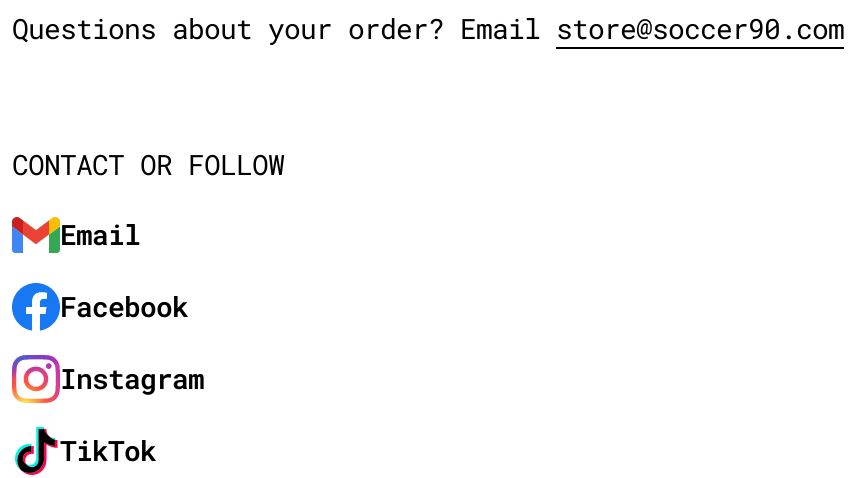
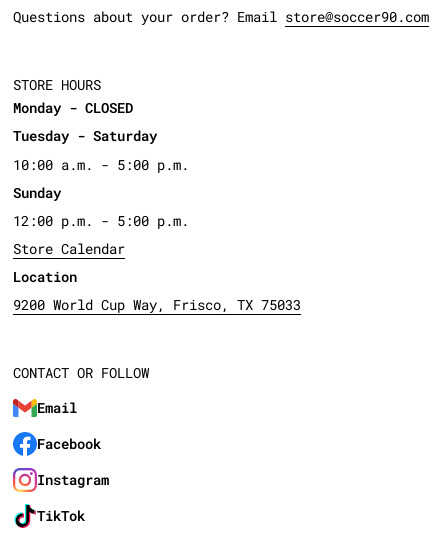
none -> [13,75,301,314] STORE HOURS | Monday - CLOSED | Tuesday - Saturday | 10:00 a.m. - 5:00 p.m. | Sunday | 12:00 p.m. - 5:00 p.m. | Store Calendar | Location | 9200 World Cup Way, Frisco, TX 75033

